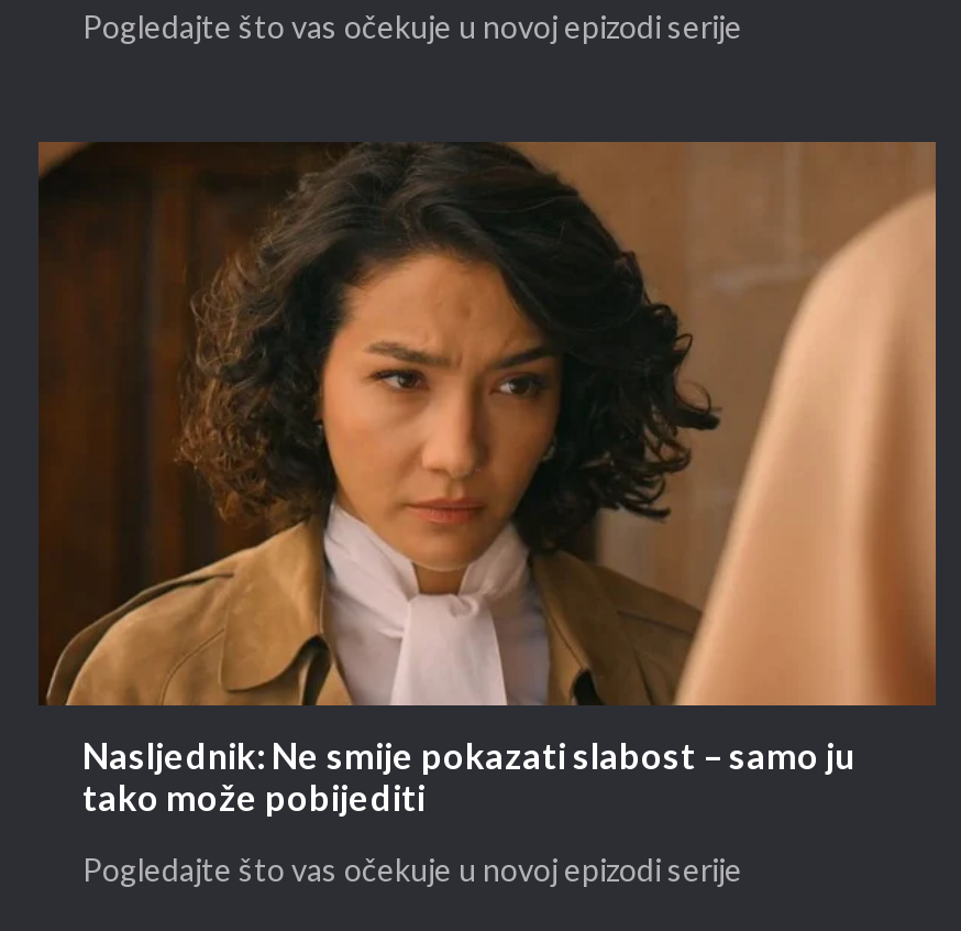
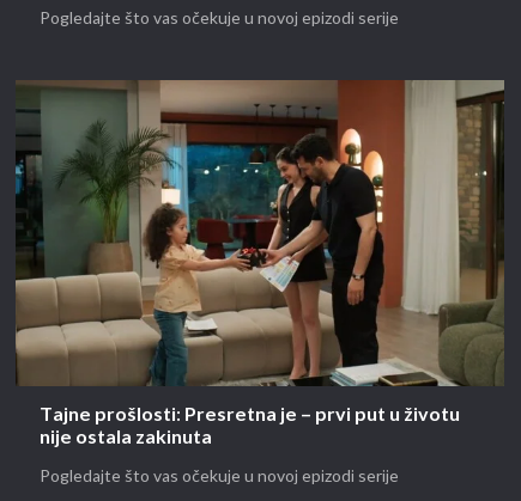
[38,142,938,821] [image] | Nasljednik: Ne smije pokazati slabost – samo ju | tako može pobijediti -> [14,79,504,449] [image] | Tajne prošlosti: Presretna je – prvi put u životu | nije ostala zakinuta

